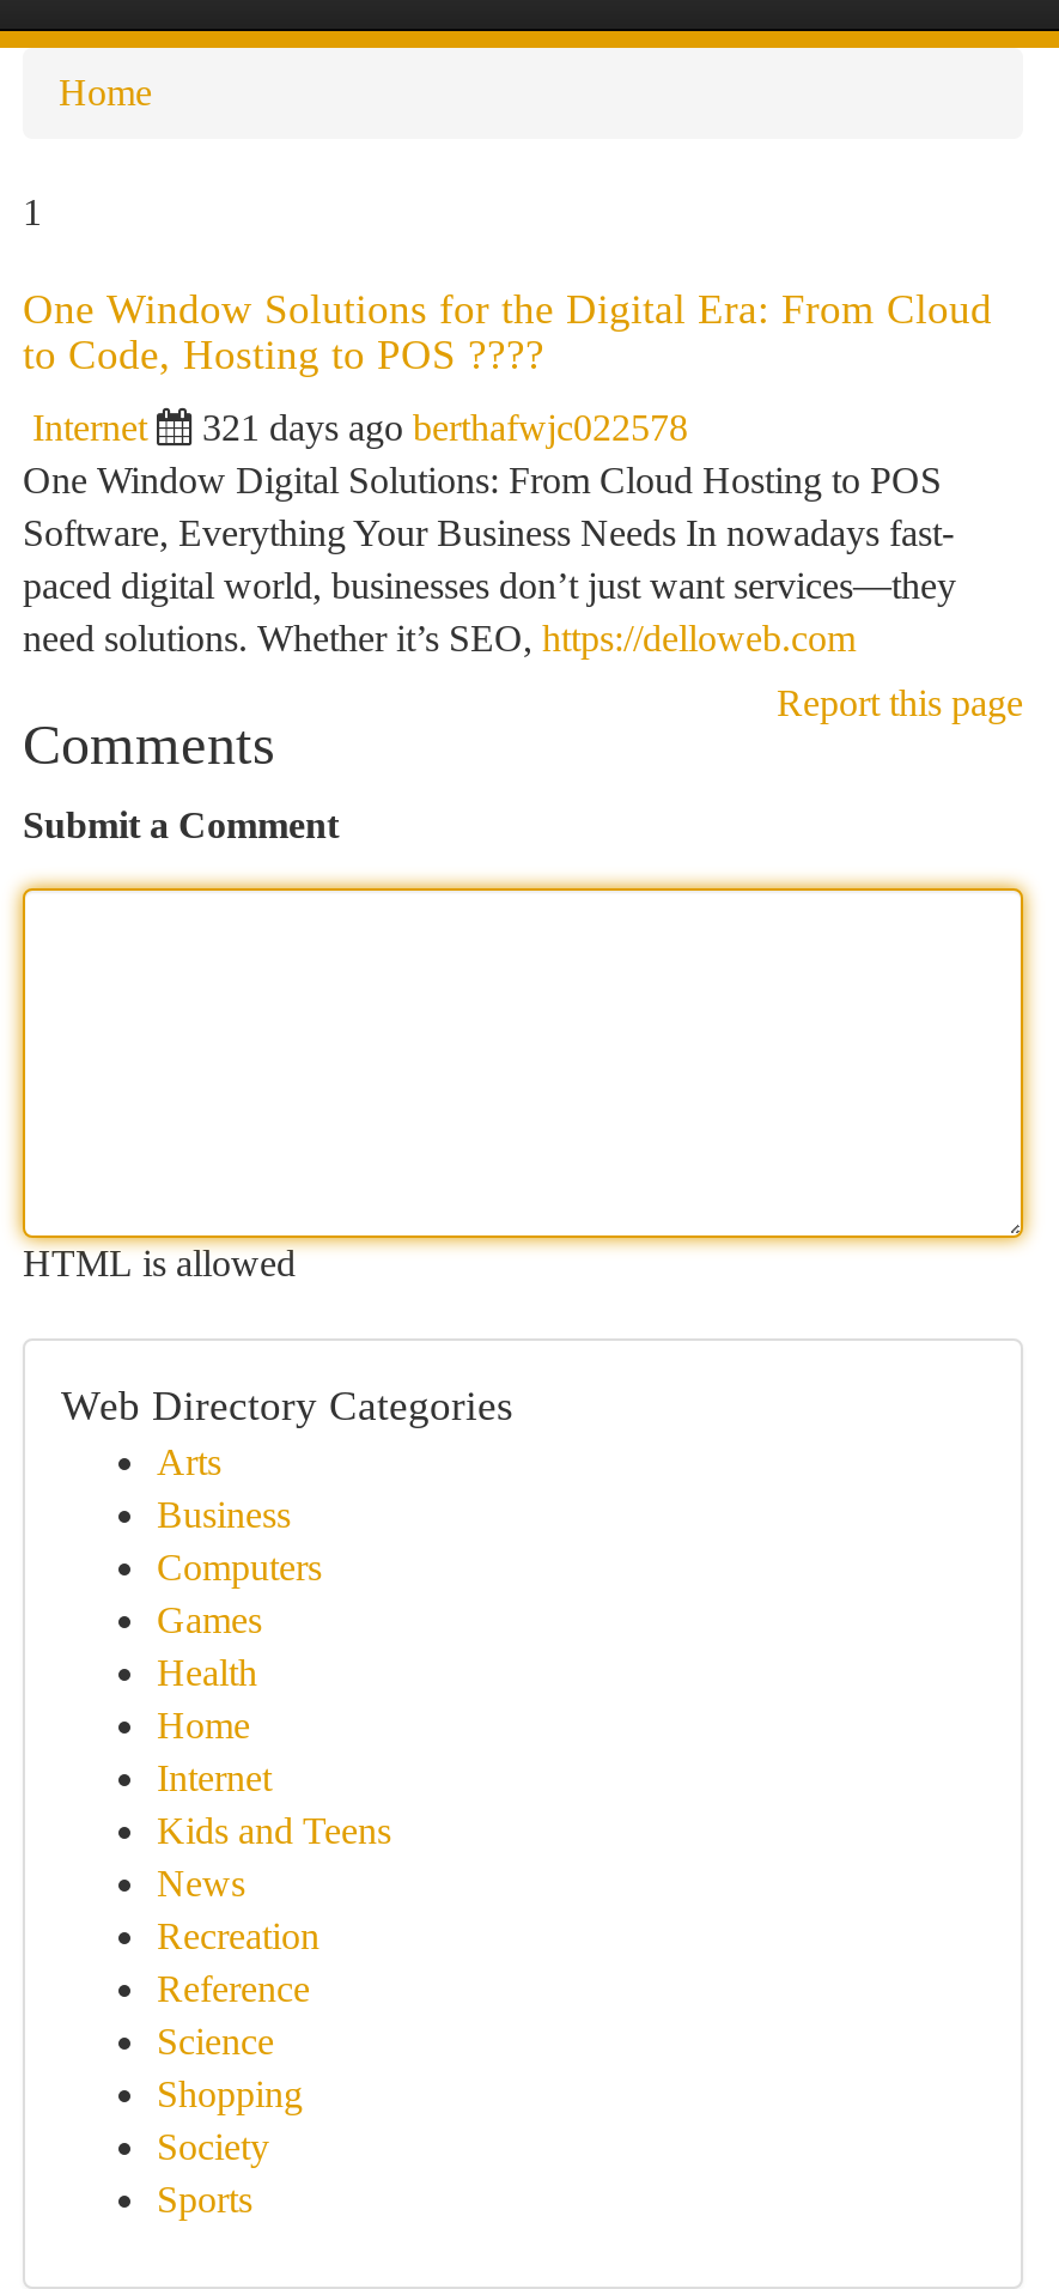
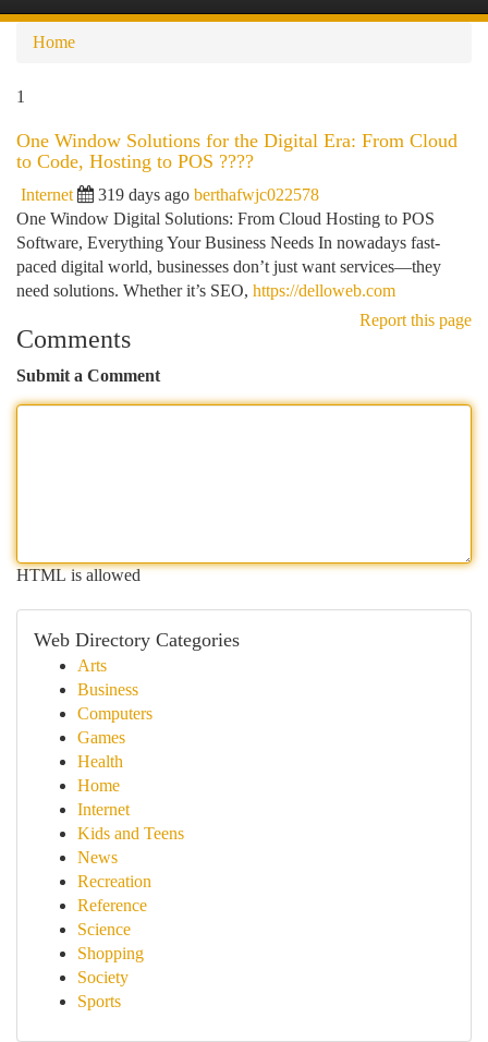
[202,407,688,448] 321 days ago berthafwjc022578 -> [98,185,319,204] 319 days ago berthafwjc022578

